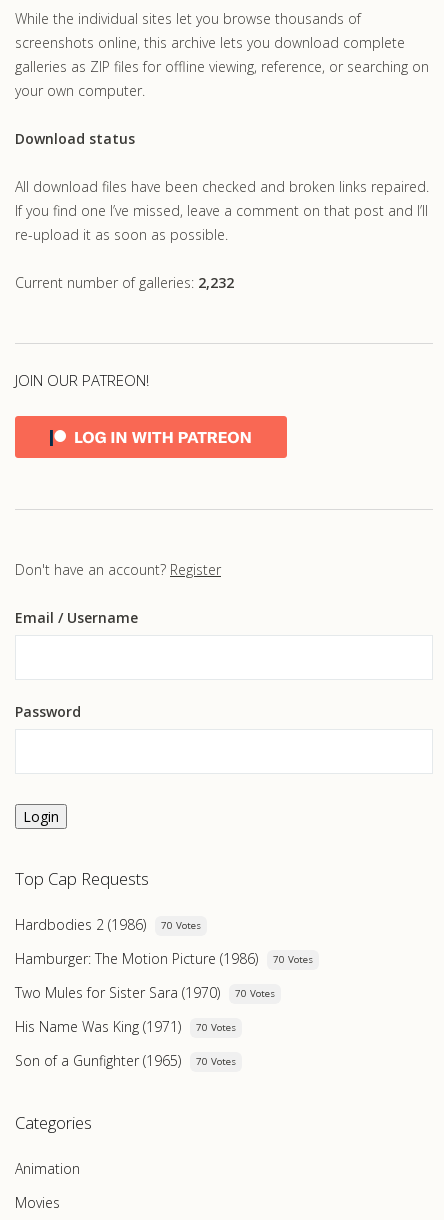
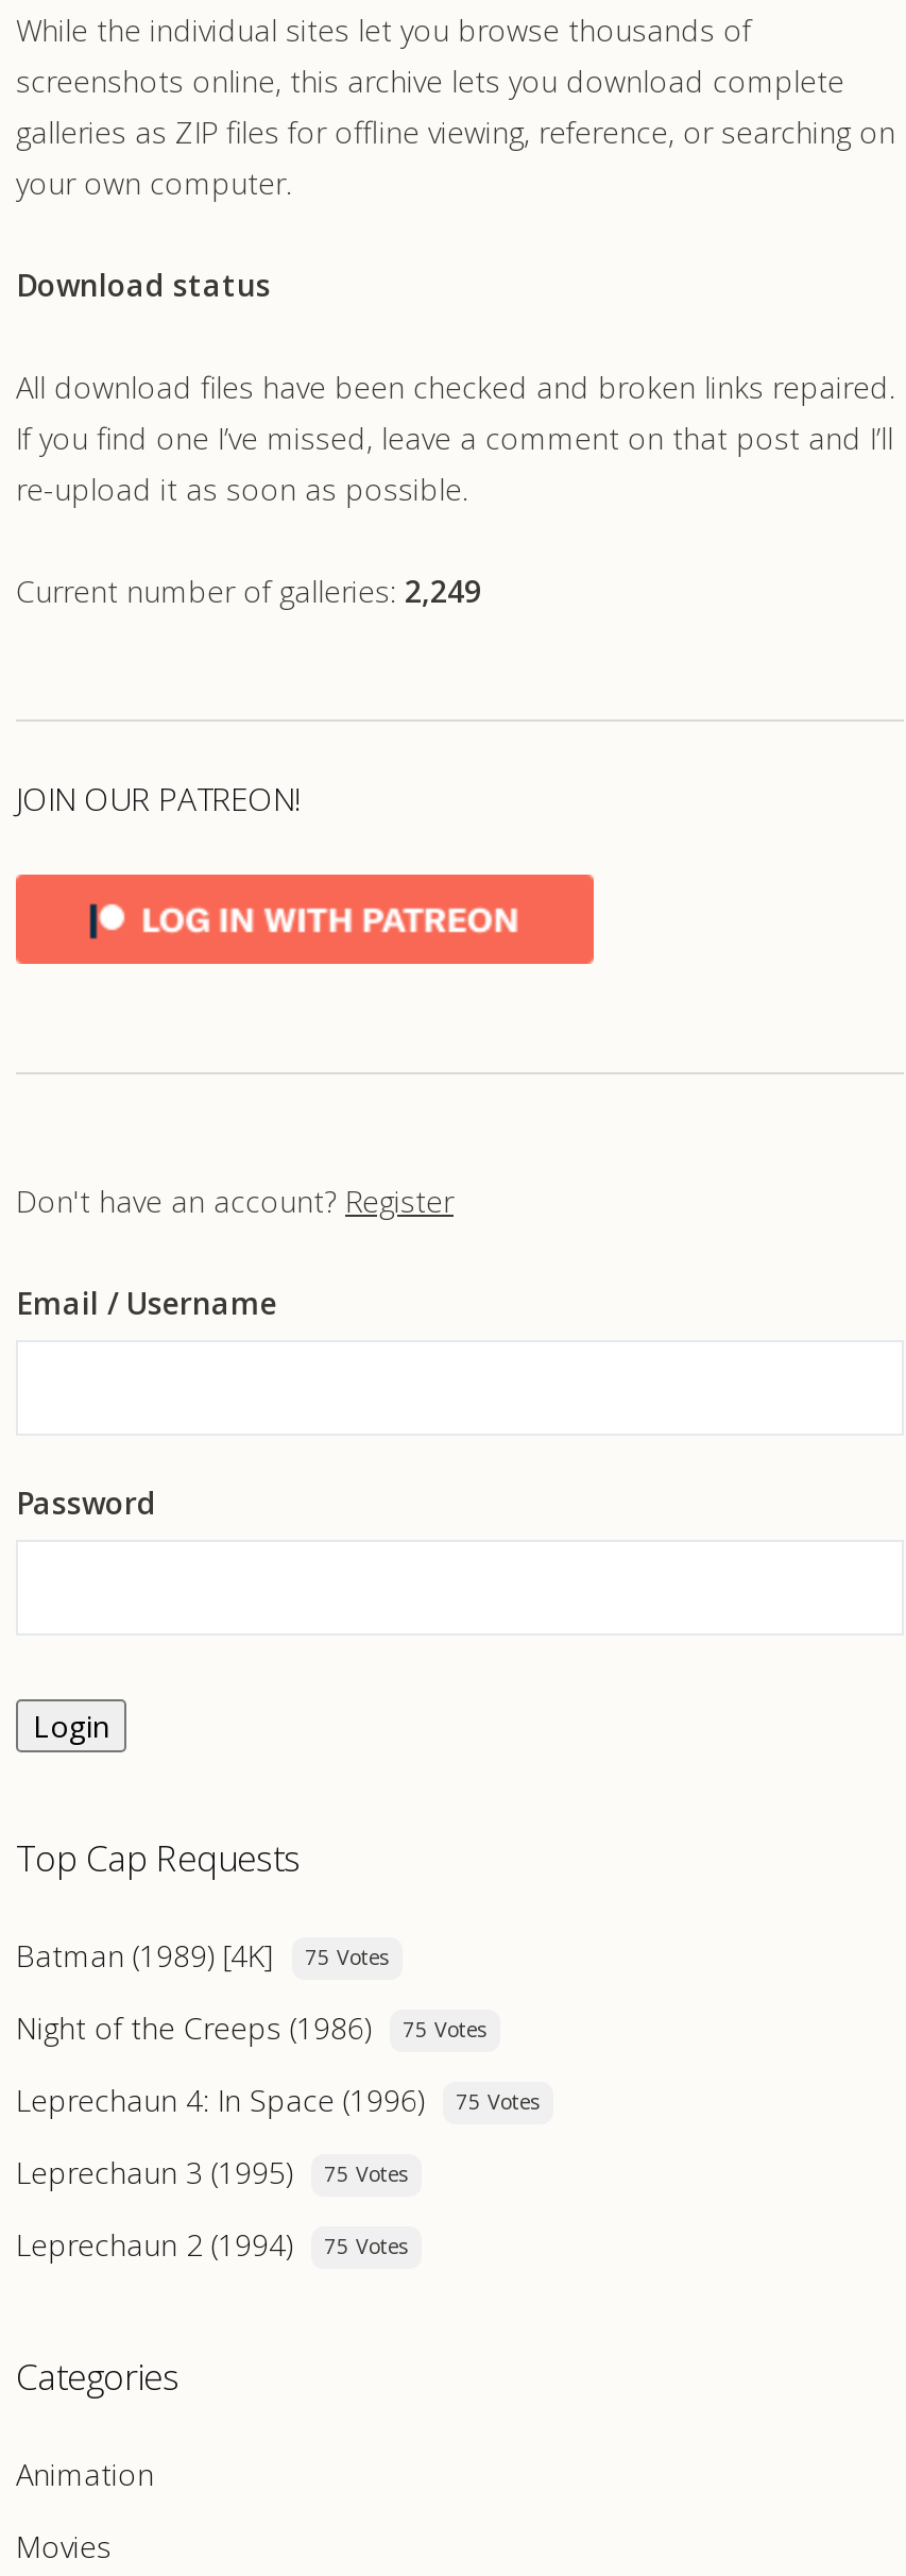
[15,273,234,292] Current number of galleries: 2,232 -> [16,571,481,611] Current number of galleries: 2,249
[15,915,201,934] Hardbodies 2 (1986) | 70 Votes -> [16,1935,390,1976] Batman (1989) [4K] | 75 Votes
[15,949,313,968] Hamburger: The Motion Picture (1986) | 70 Votes -> [16,2007,488,2048] Night of the Creeps (1986) | 75 Votes
[15,983,275,1002] Two Mules for Sister Sara (1970) | 70 Votes -> [16,2080,541,2120] Leprechaun 4: In Space (1996) | 75 Votes
[15,1017,236,1036] His Name Was King (1971) | 70 Votes -> [16,2152,409,2192] Leprechaun 3 (1995) | 75 Votes
[15,1051,236,1070] Son of a Gunfighter (1965) | 70 Votes -> [16,2224,409,2265] Leprechaun 2 (1994) | 75 Votes

